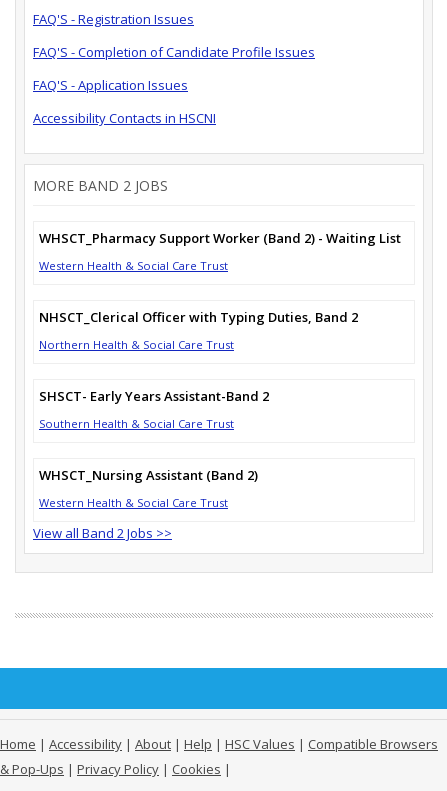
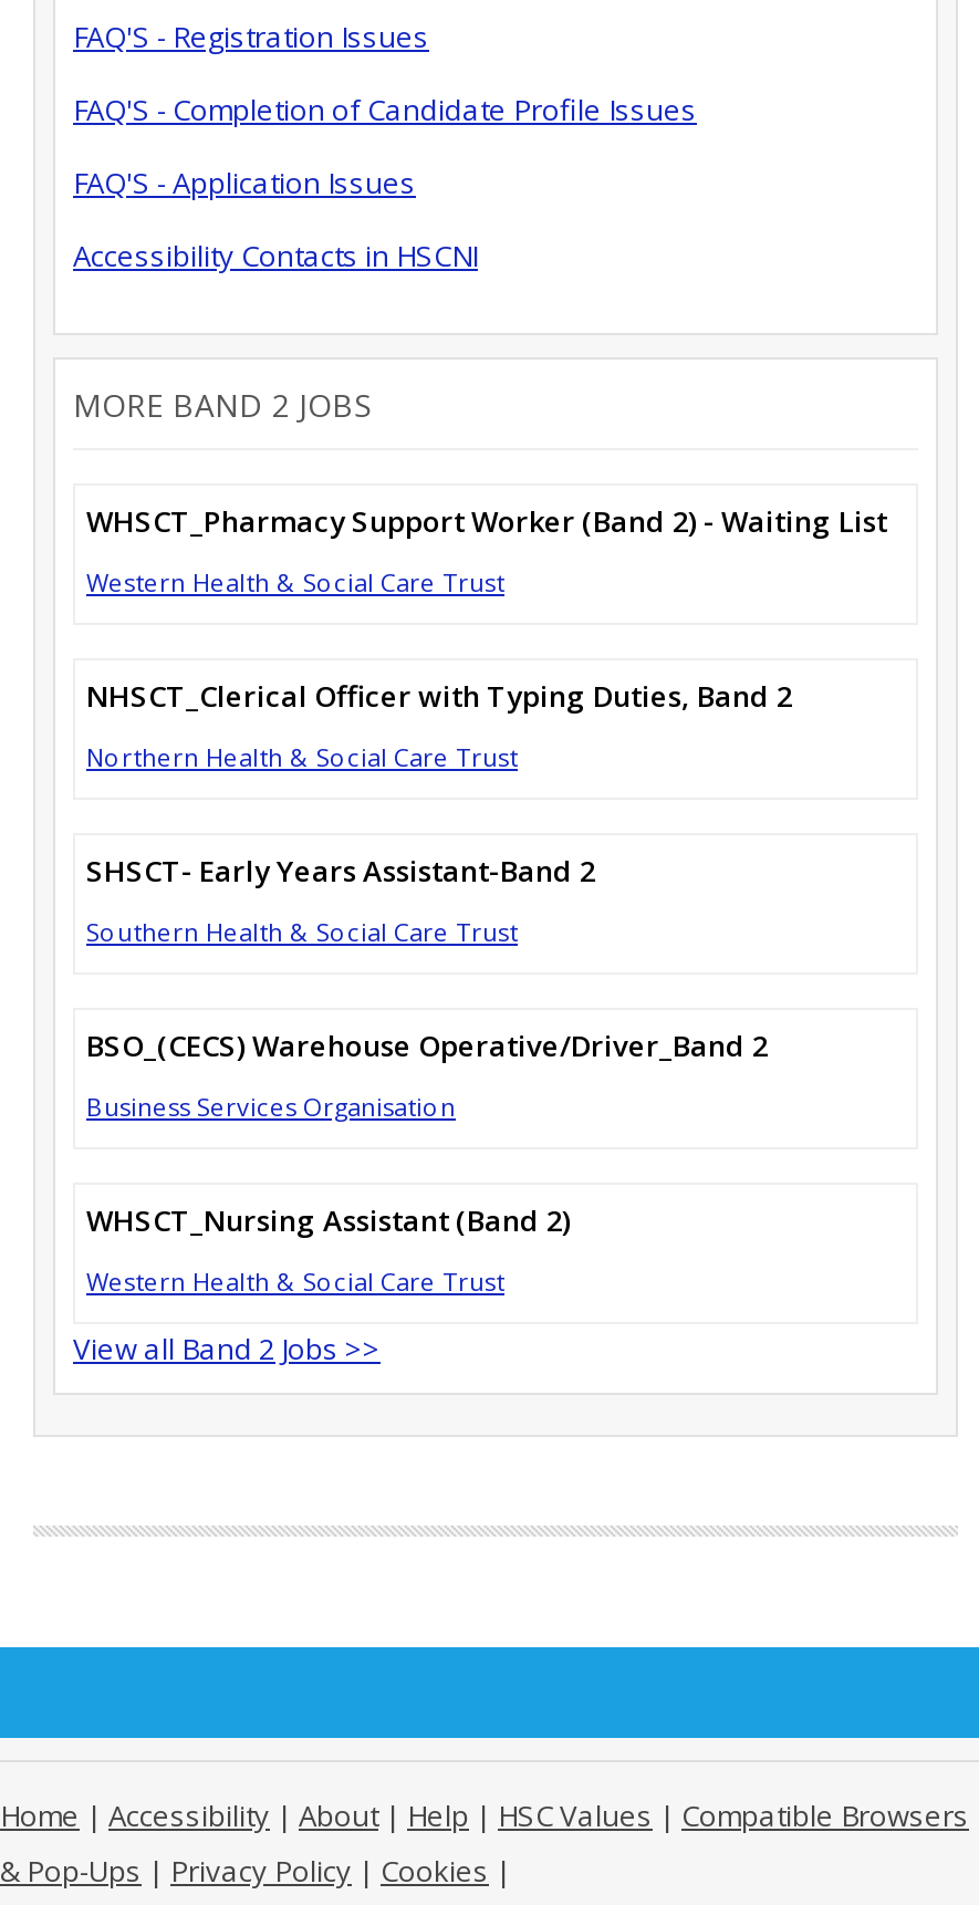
none -> [86,1024,768,1122] BSO_(CECS) Warehouse Operative/Driver_Band 2 | Business Services Organisation

